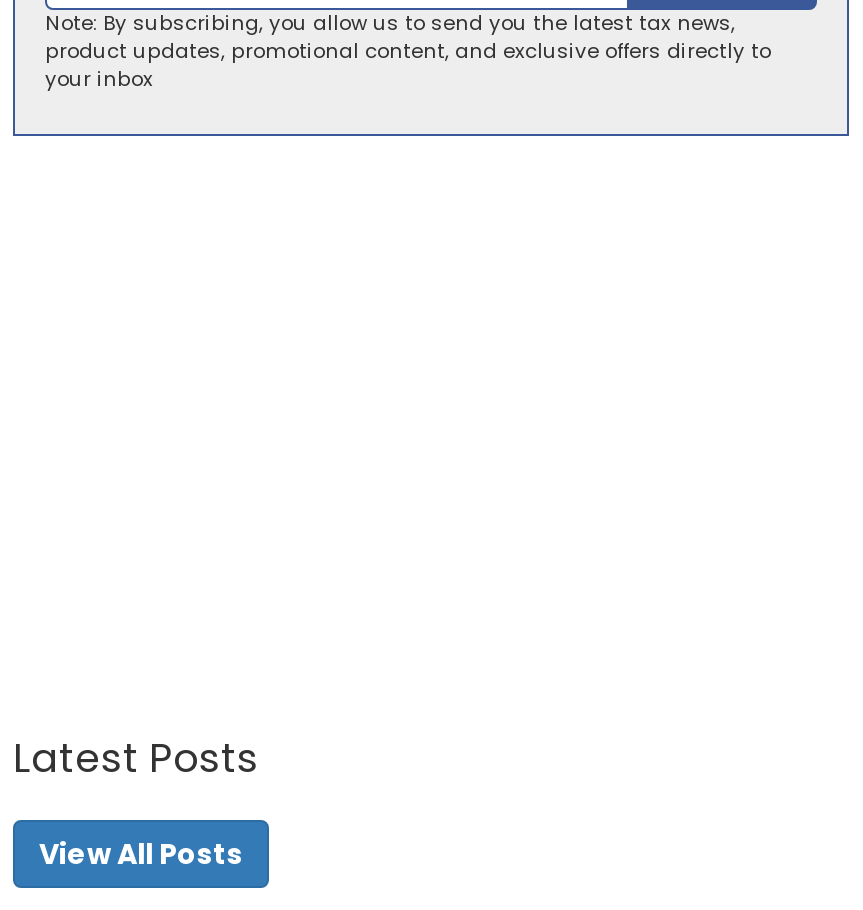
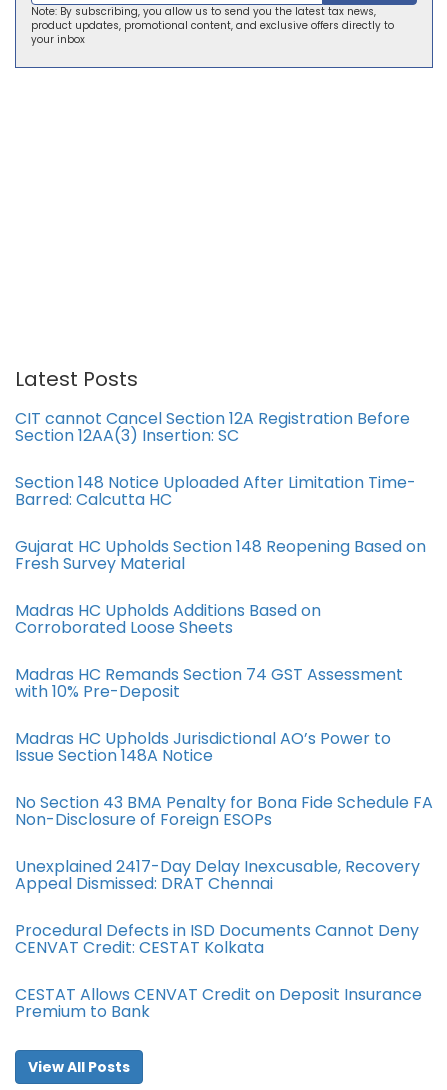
none -> [15,407,433,1023] CIT cannot Cancel Section 12A Registration Before | Section 12AA(3) Insertion: SC | Section 148 Notice Uploaded After Limitation Time- | Barred: Calcutta HC | Gujarat HC Upholds Section 148 Reopening Based on | Fresh Survey Material | Madras HC Upholds Additions Based on | Corroborated Loose Sheets | Madras HC Remands Section 74 GST Assessment | with 10% Pre-Deposit | Madras HC Upholds Jurisdictional AO’s Power to | Issue Section 148A Notice | No Section 43 BMA Penalty for Bona Fide Schedule FA | Non-Disclosure of Foreign ESOPs | Unexplained 2417-Day Delay Inexcusable, Recovery | Appeal Dismissed: DRAT Chennai | Procedural Defects in ISD Documents Cannot Deny | CENVAT Credit: CESTAT Kolkata | CESTAT Allows CENVAT Credit on Deposit Insurance | Premium to Bank

